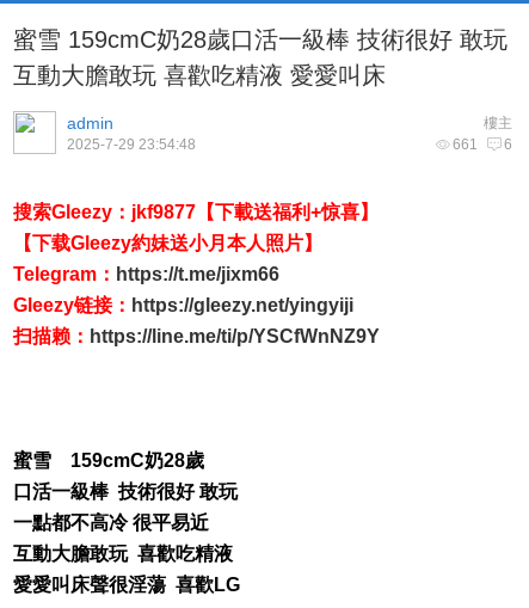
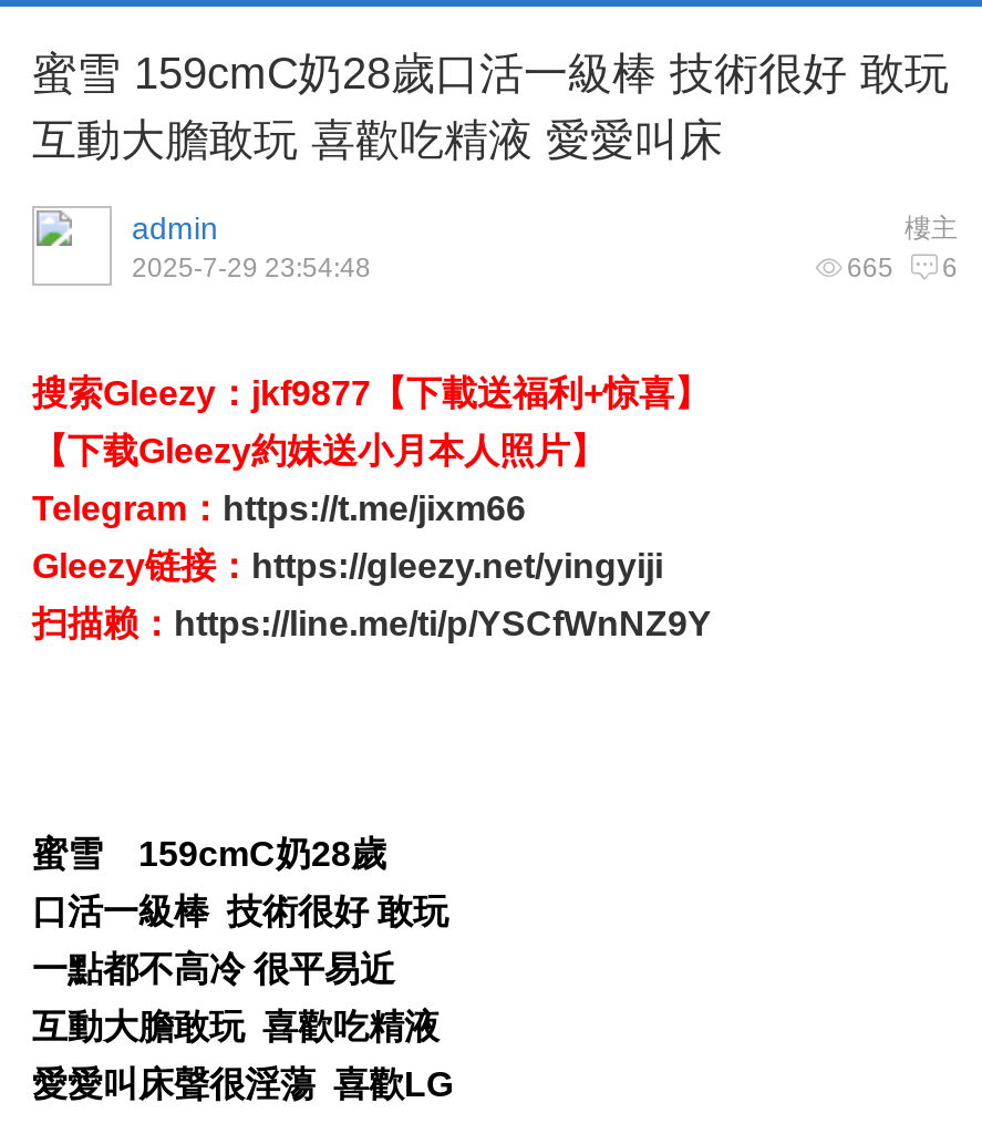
[453,136,512,153] 661 6 -> [847,252,958,284] 665 6

